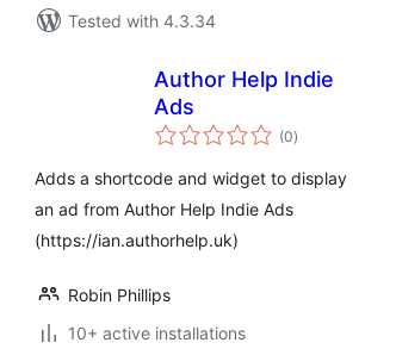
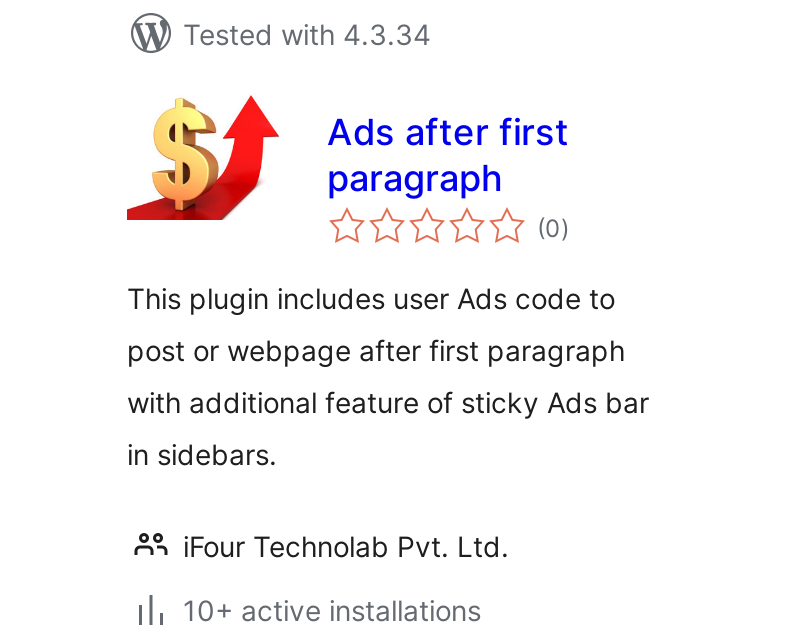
none -> [125,95,281,223] [image]
[154,67,334,119] Author Help Indie | Ads -> [327,111,569,199] Ads after first | paragraph
[35,168,347,305] Adds a shortcode and widget to display | an ad from Author Help Indie Ads | (https://ian.authorhelp.uk) | Robin Phillips -> [127,281,649,563] This plugin includes user Ads code to | post or webpage after first paragraph | with additional feature of sticky Ads bar | in sidebars. | iFour Technolab Pvt. Ltd.

